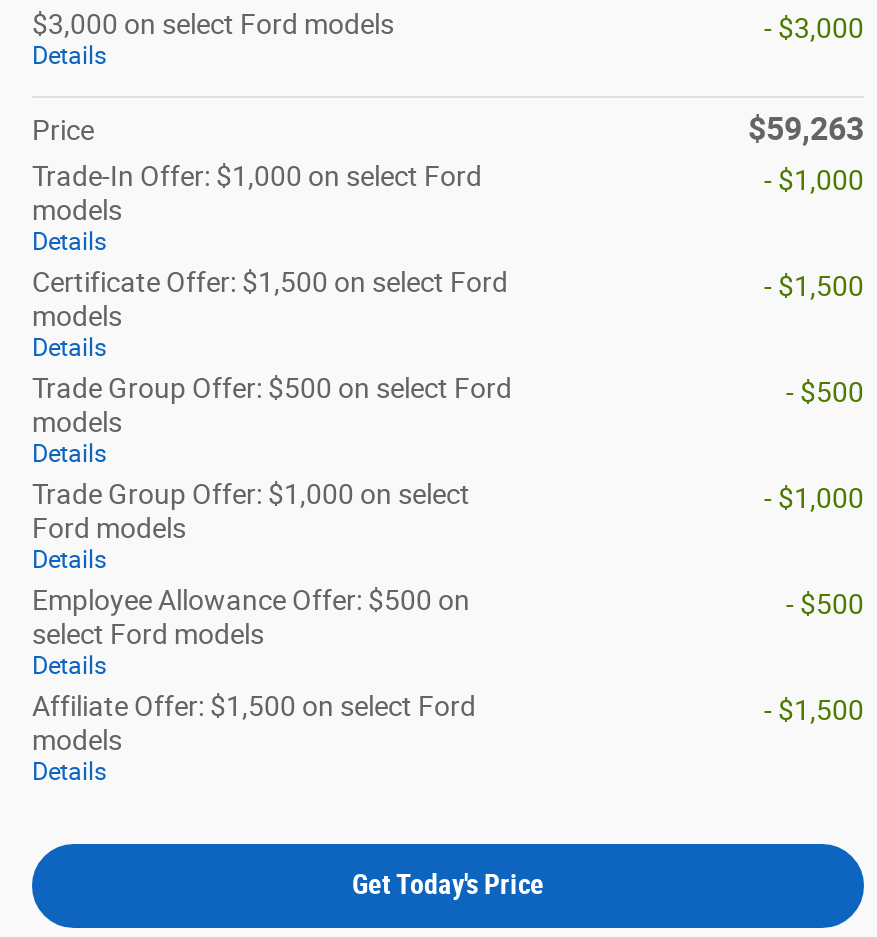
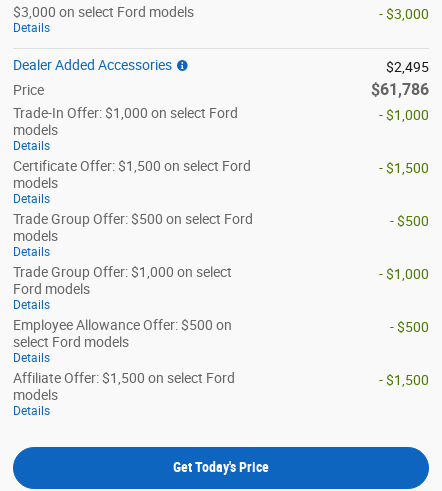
none -> [13,57,429,75] Dealer Added Accessories | $2,495
[748,110,864,148] $59,263 -> [371,80,429,99] $61,786

